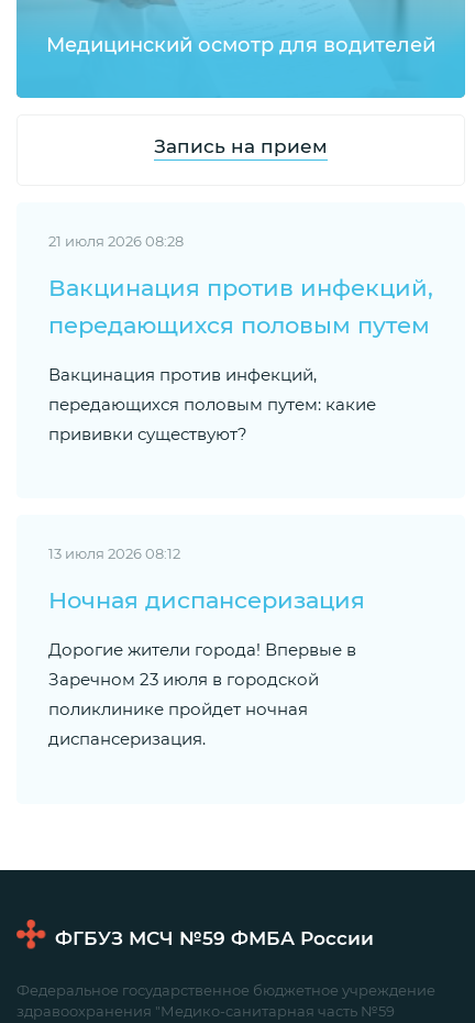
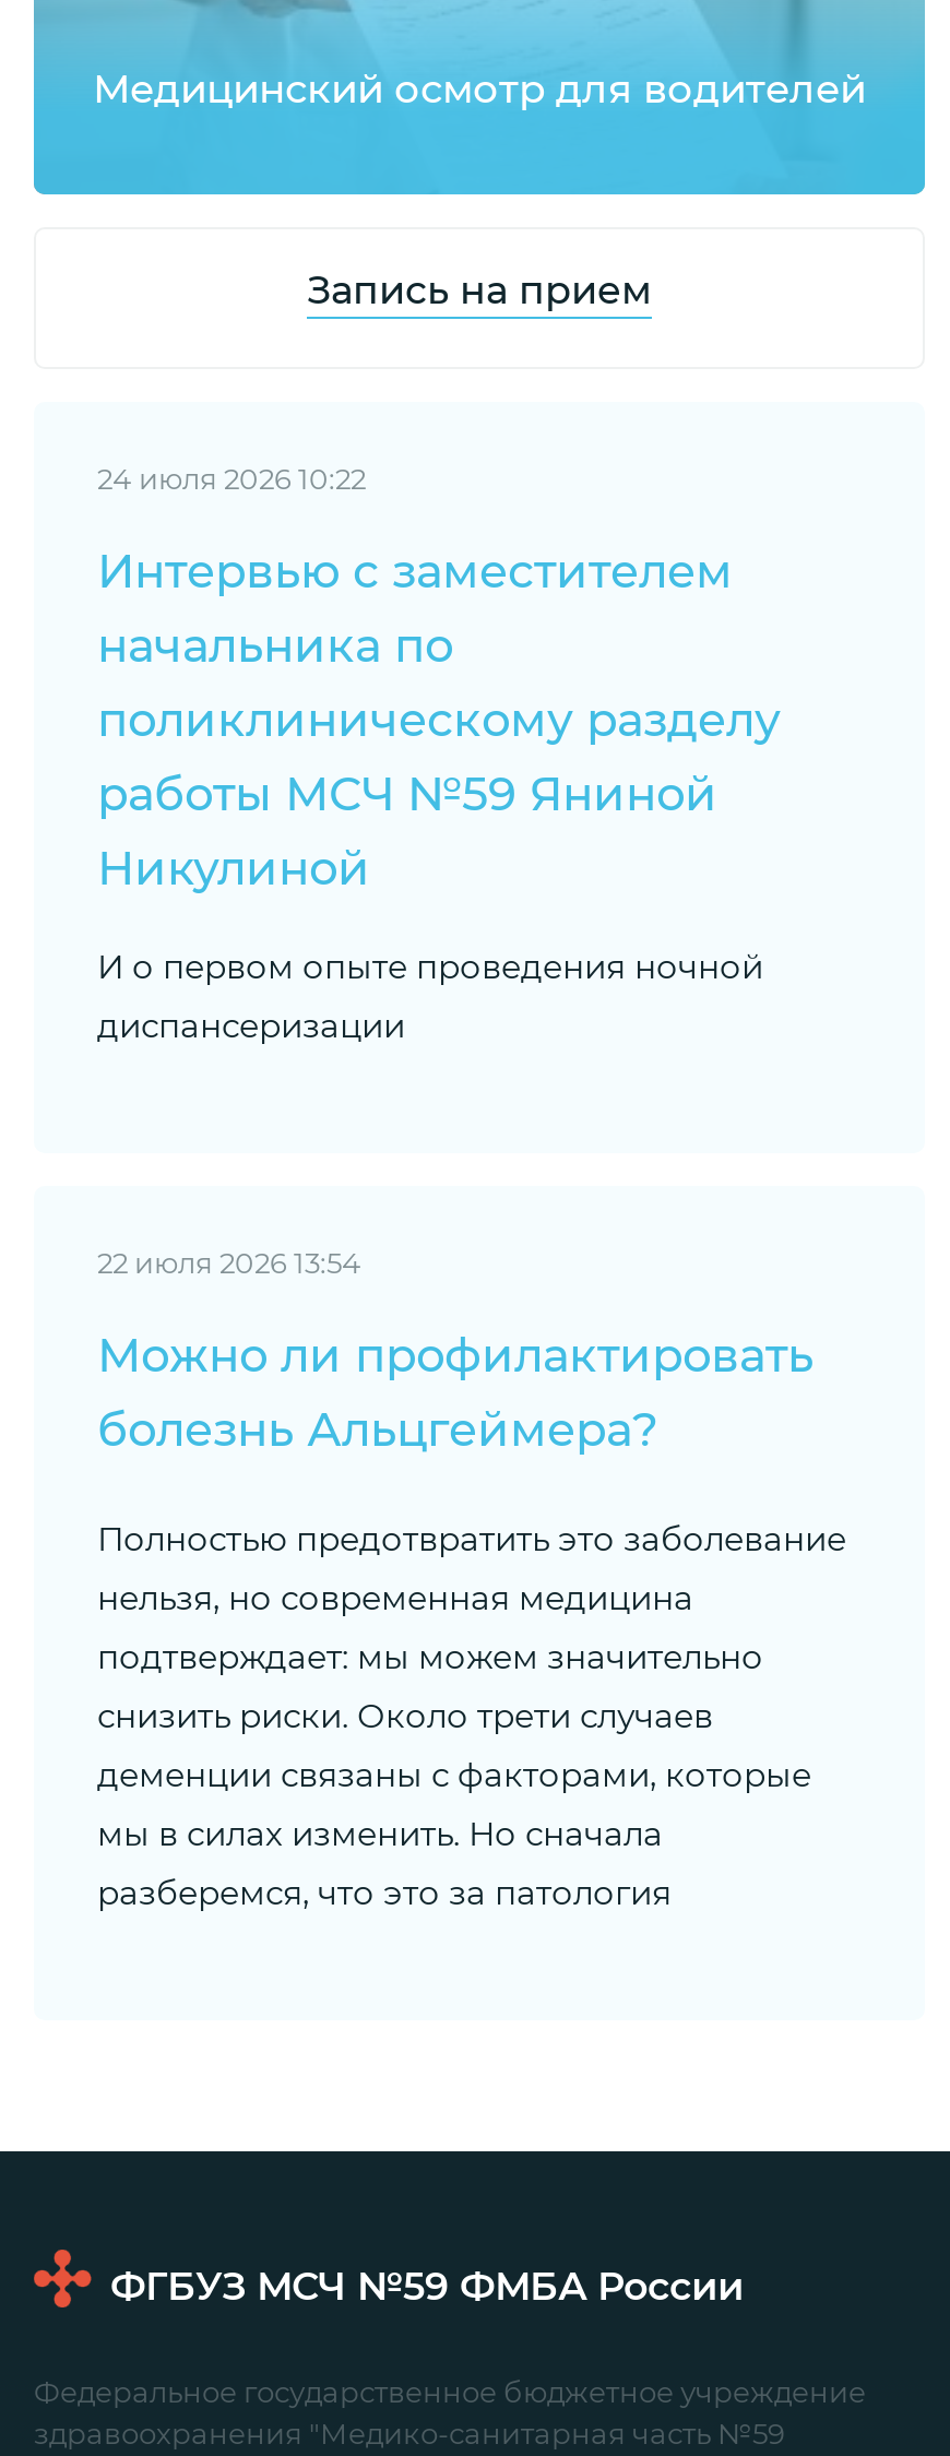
[48,233,433,443] 21 июля 2026 08:28 | Вакцинация против инфекций, | передающихся половым путем | Вакцинация против инфекций, | передающихся половым путем: какие | прививки существуют? -> [97,463,781,1044] 24 июля 2026 10:22 | Интервью с заместителем | начальника по | поликлиническому разделу | работы МСЧ №59 Яниной | Никулиной | И о первом опыте проведения ночной | диспансеризации
[48,546,365,748] 13 июля 2026 08:12 | Ночная диспансеризация | Дорогие жители города! Впервые в | Заречном 23 июля в городской | поликлинике пройдет ночная | диспансеризация. -> [97,1248,846,1911] 22 июля 2026 13:54 | Можно ли профилактировать | болезнь Альцгеймера? | Полностью предотвратить это заболевание | нельзя, но современная медицина | подтверждает: мы можем значительно | снизить риски. Около трети случаев | деменции связаны с факторами, которые | мы в силах изменить. Но сначала | разберемся, что это за патология

